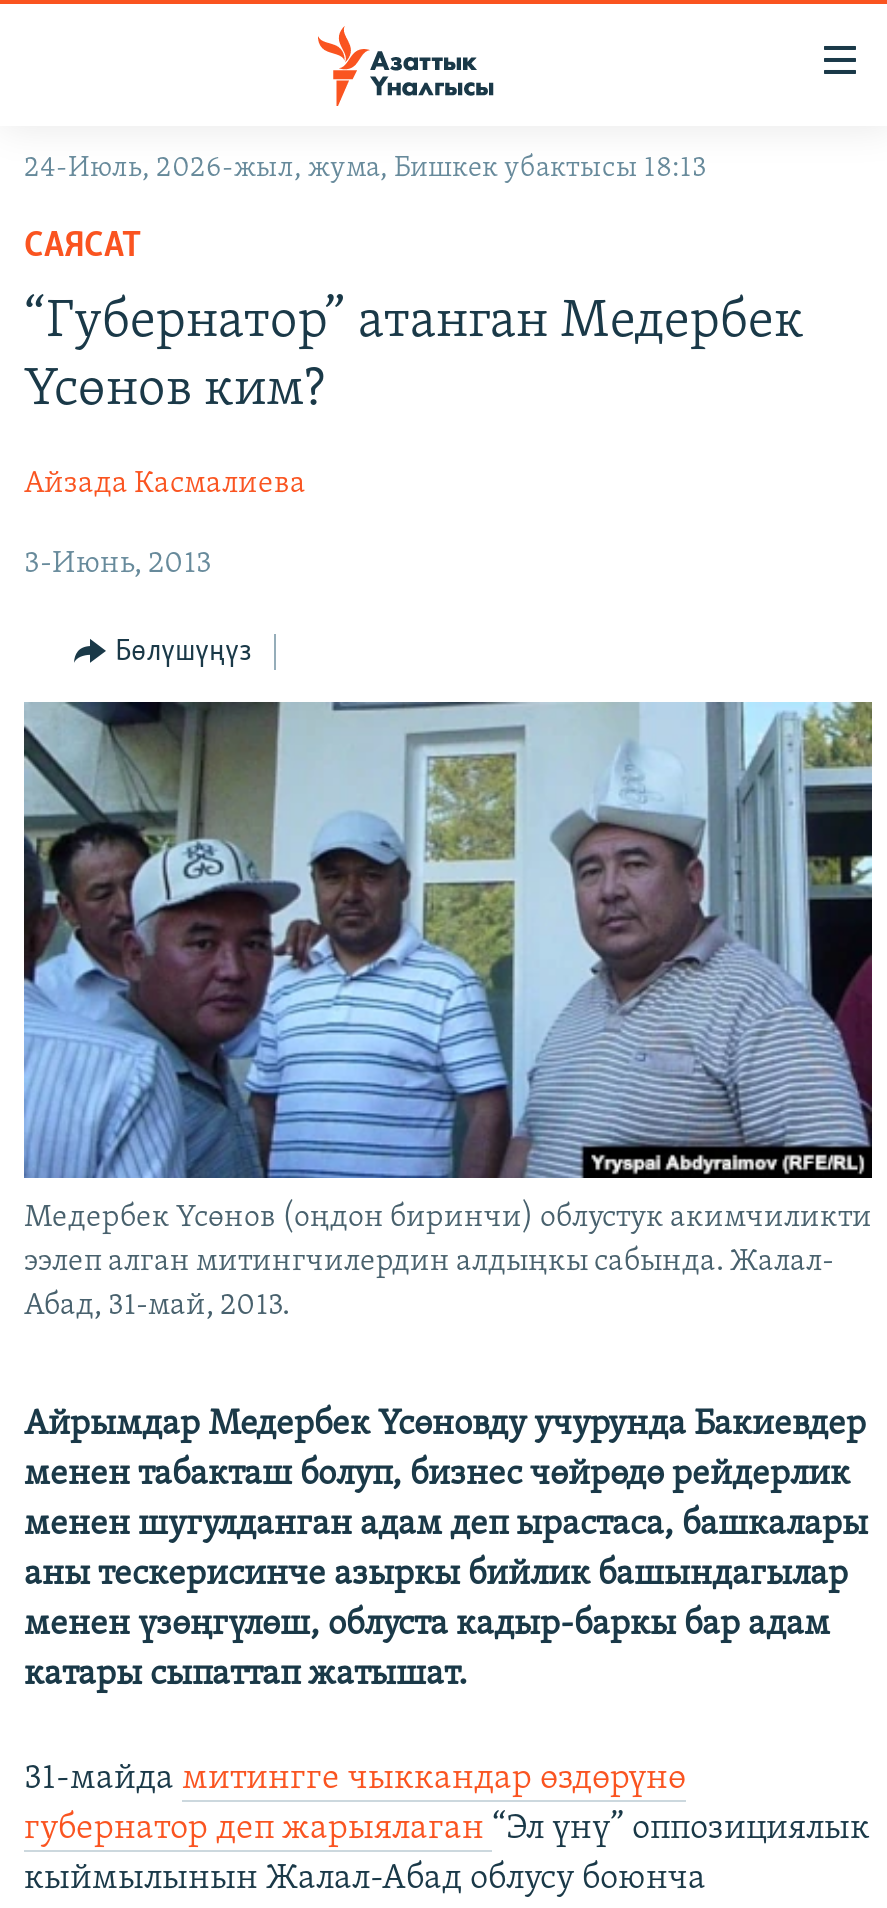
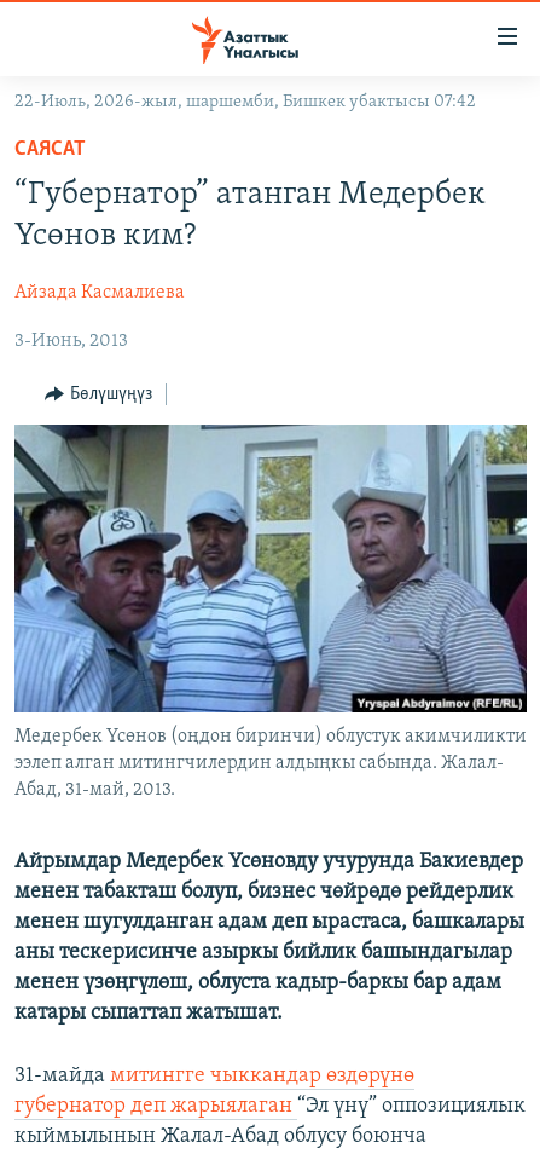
[24,154,706,184] 24-Июль, 2026-жыл, жума, Бишкек убактысы 18:13 -> [14,93,476,111] 22-Июль, 2026-жыл, шаршемби, Бишкек убактысы 07:42

